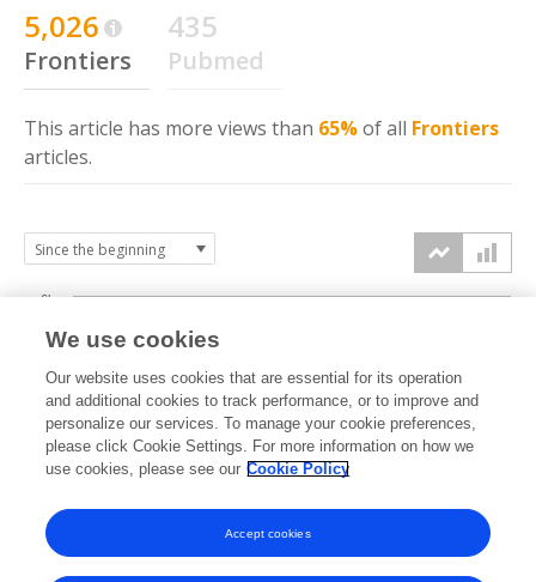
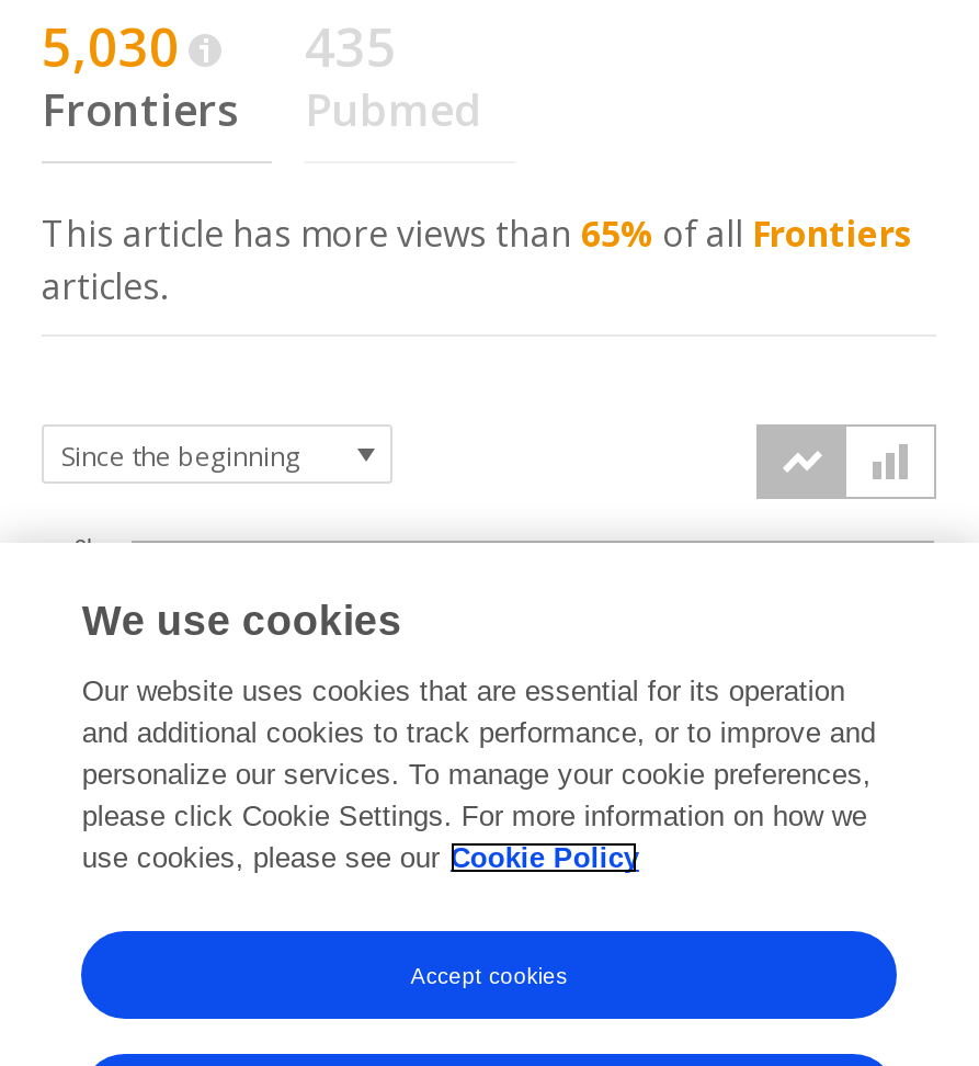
[24,6,99,46] 5,026 -> [42,10,180,82] 5,030

